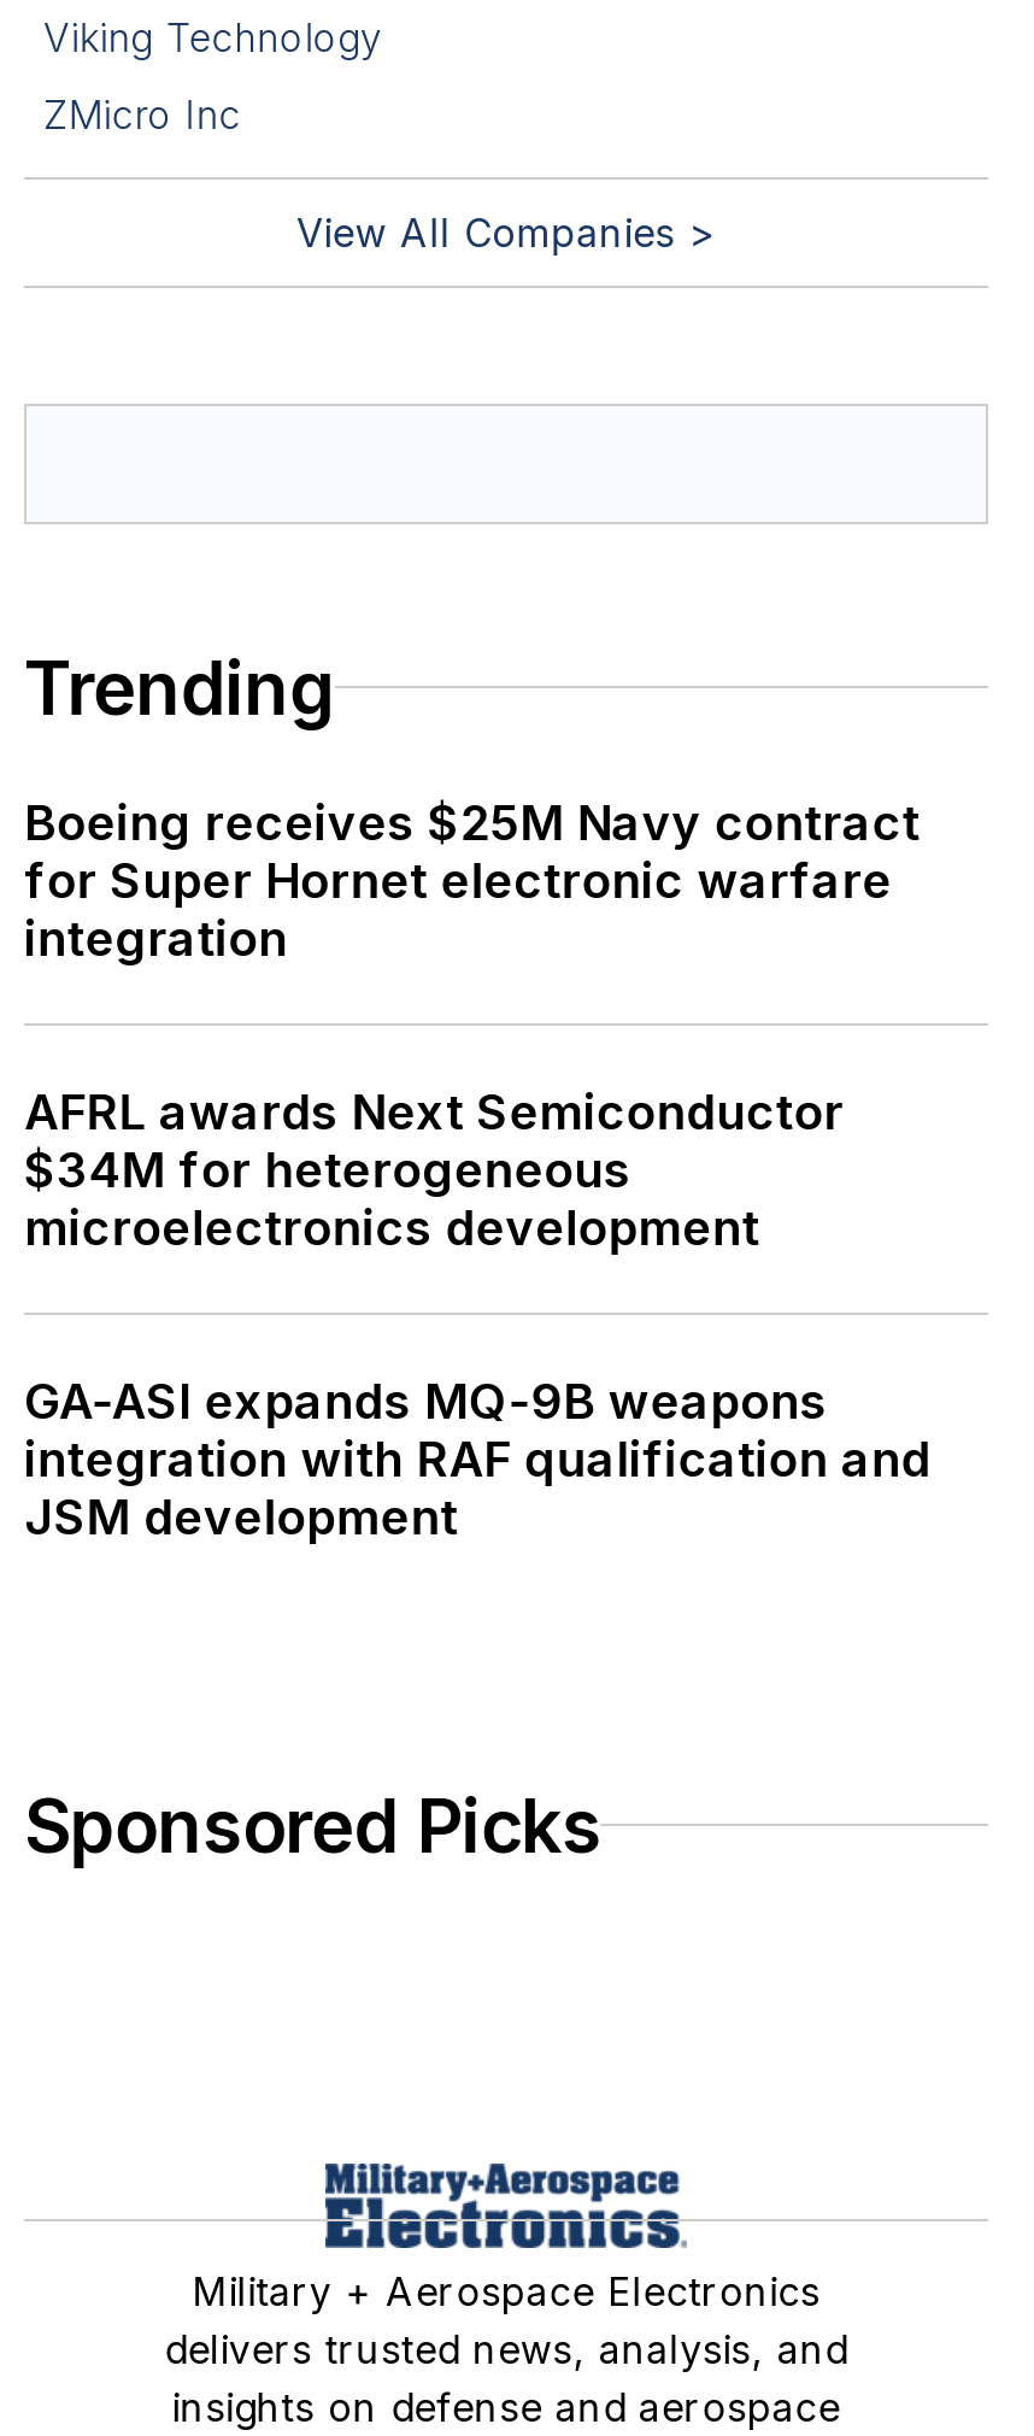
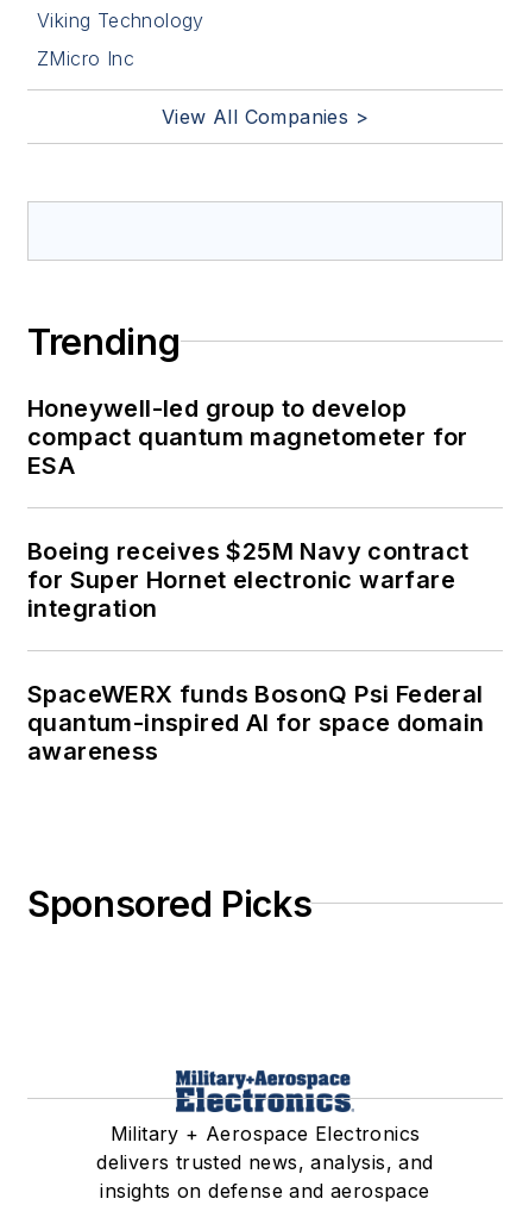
none -> [27,394,468,479] Honeywell-led group to develop | compact quantum magnetometer for | ESA
moved [24,793,920,967] -> [27,537,469,622]: Boeing receives $25M Navy contract | for Super Hornet electronic warfare | integration
[24,1083,931,1545] AFRL awards Next Semiconductor | $34M for heterogeneous | microelectronics development | GA-ASI expands MQ-9B weapons | integration with RAF qualification and | JSM development -> [27,679,484,765] SpaceWERX funds BosonQ Psi Federal | quantum-inspired AI for space domain | awareness

